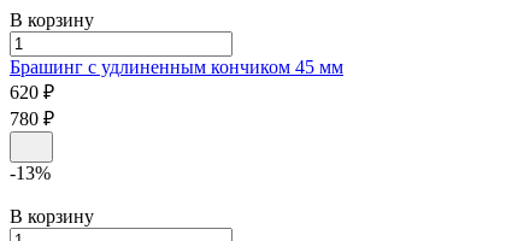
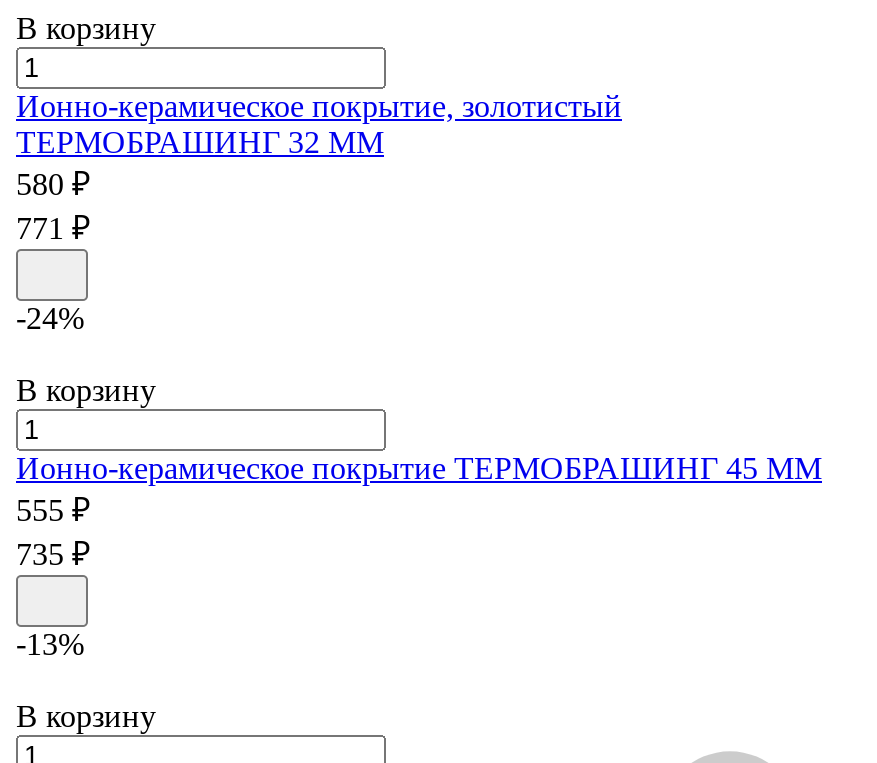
[10,57,343,129] Брашинг с удлиненным кончиком 45 мм | 620 ₽ | 780 ₽ -> [16,89,822,571] Ионно-керамическое покрытие, золотистый | ТЕРМОБРАШИНГ 32 ММ | 580 ₽ | 771 ₽ | -24% | В корзину | Ионно-керамическое покрытие ТЕРМОБРАШИНГ 45 ММ | 555 ₽ | 735 ₽

